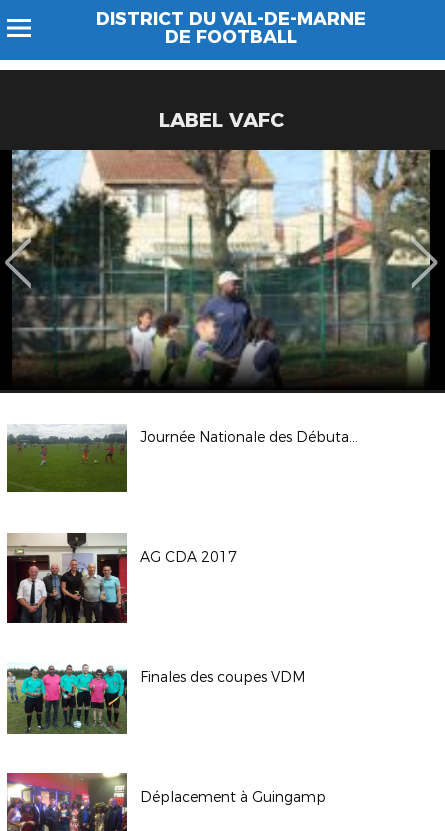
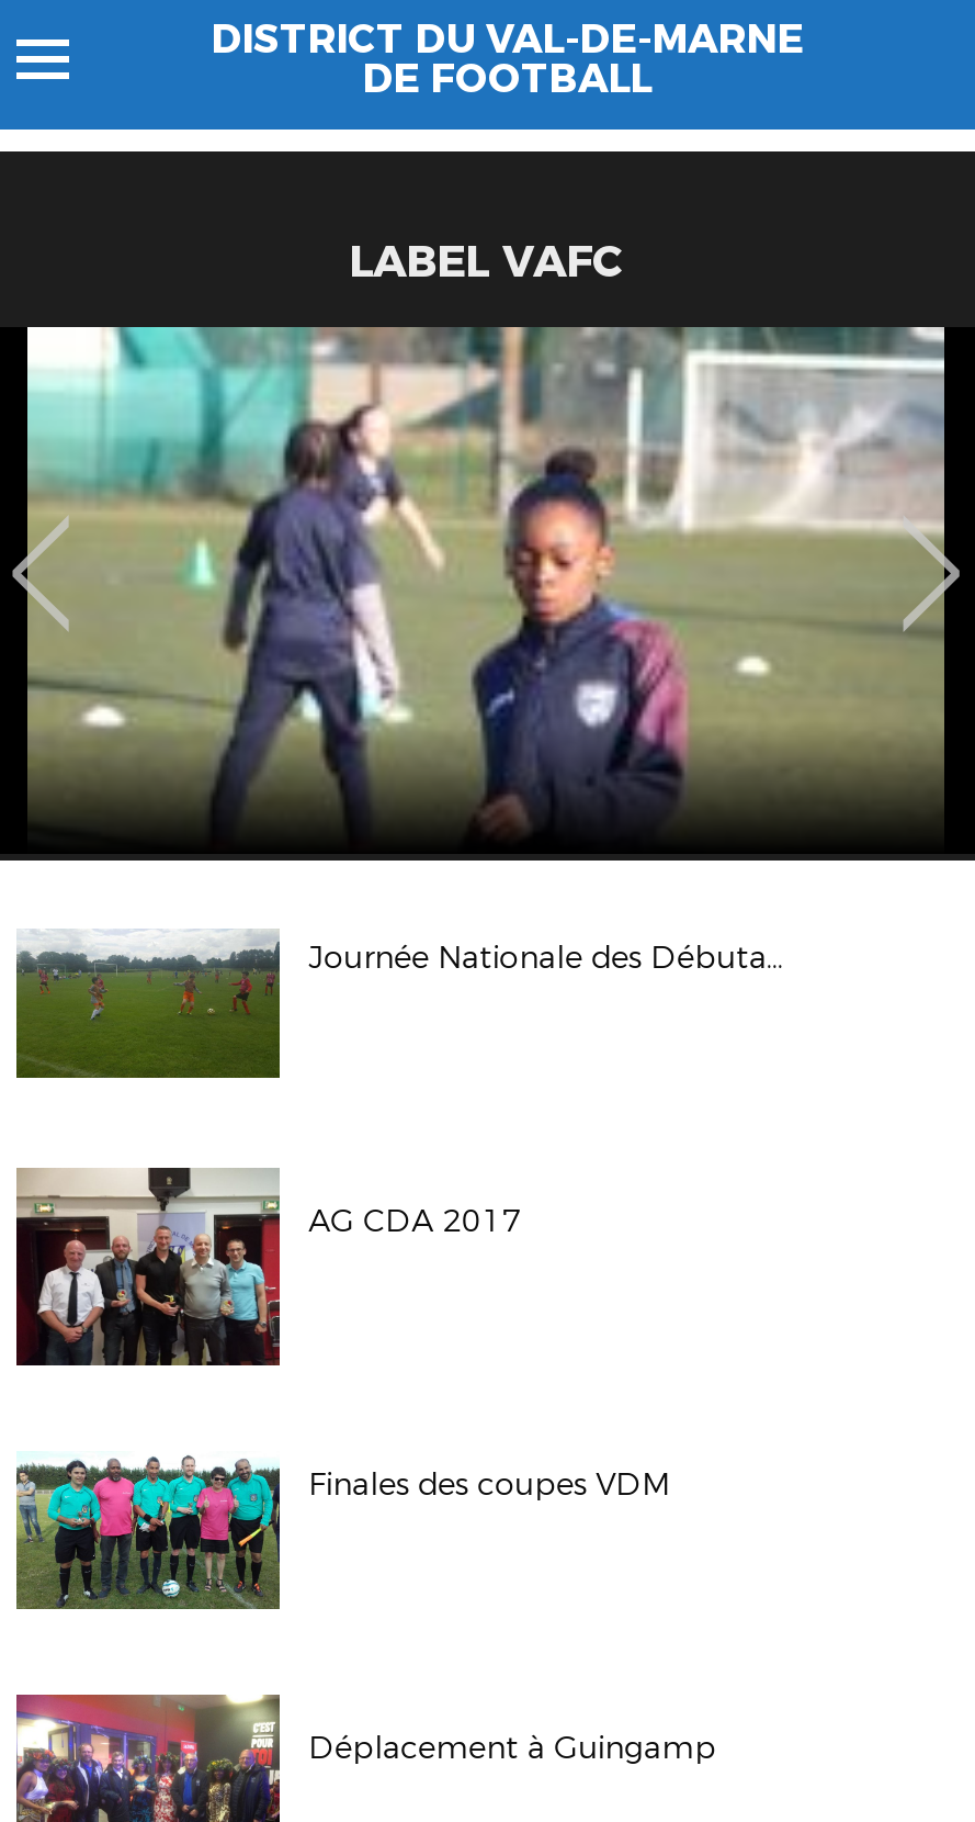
[11,149,430,382] [image] -> [25,325,944,834] [image]

